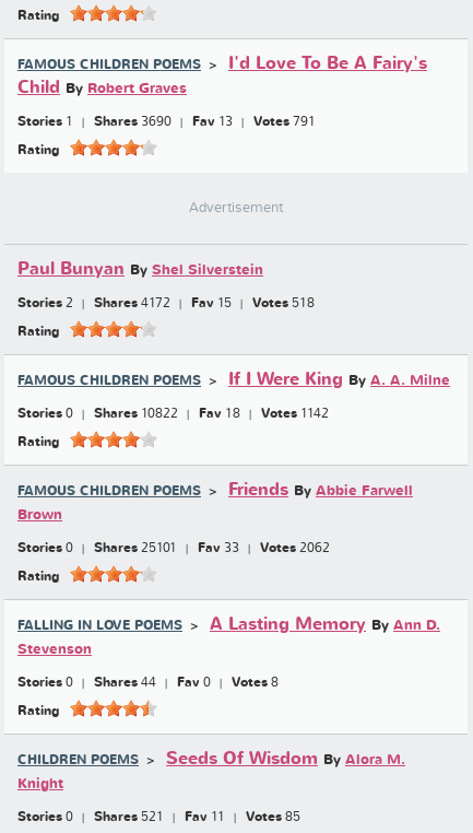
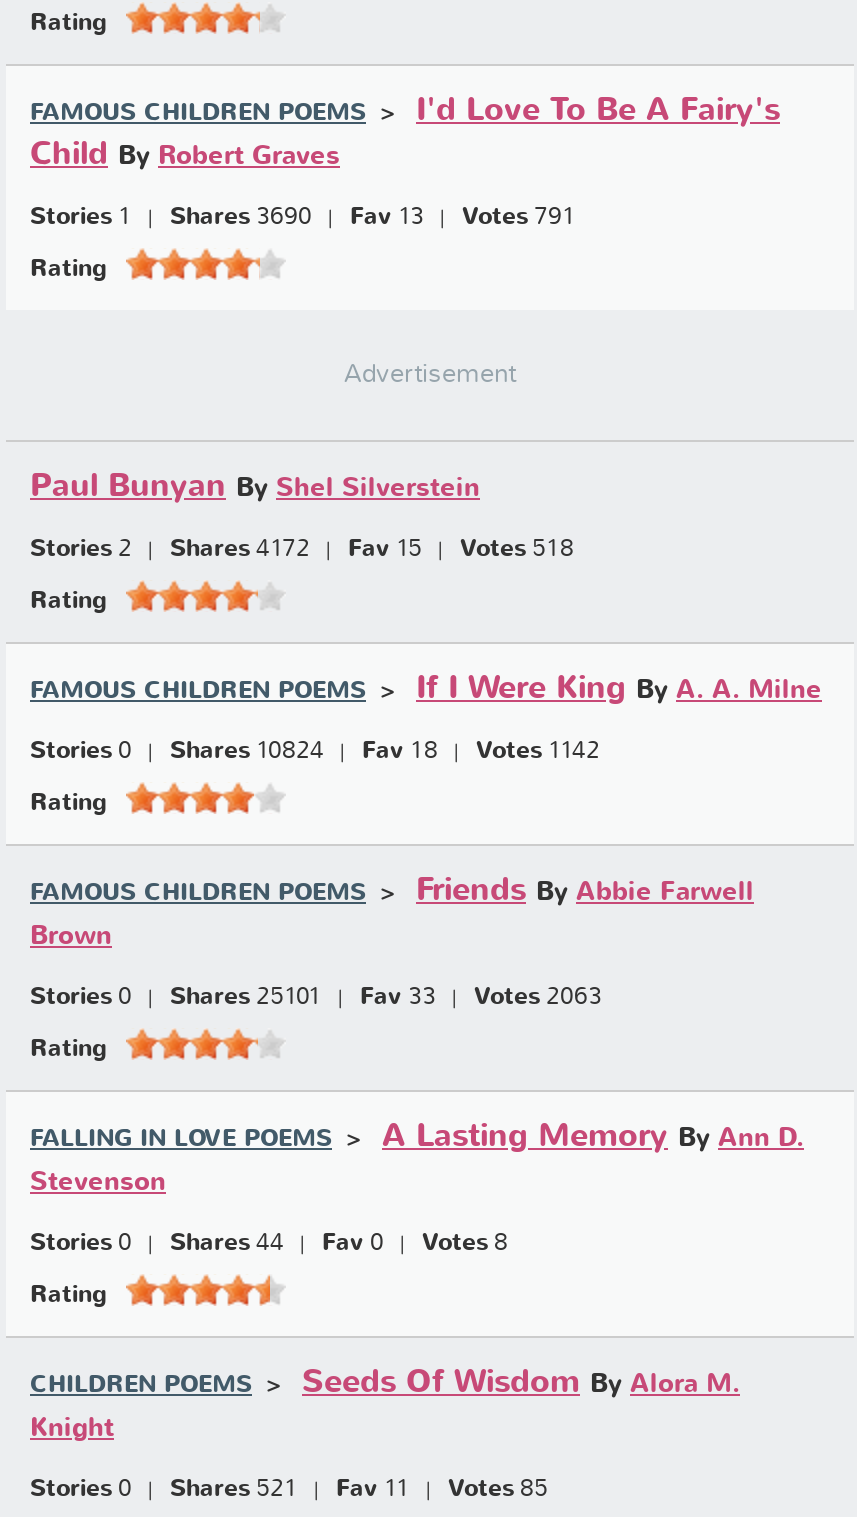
[17,408,329,421] Stories 0 Shares 10822 Fav 18 Votes 1142 -> [30,740,600,764] Stories 0 Shares 10824 Fav 18 Votes 1142
[17,542,330,555] Stories 0 Shares 25101 Fav 33 Votes 2062 -> [30,986,602,1010] Stories 0 Shares 25101 Fav 33 Votes 2063

